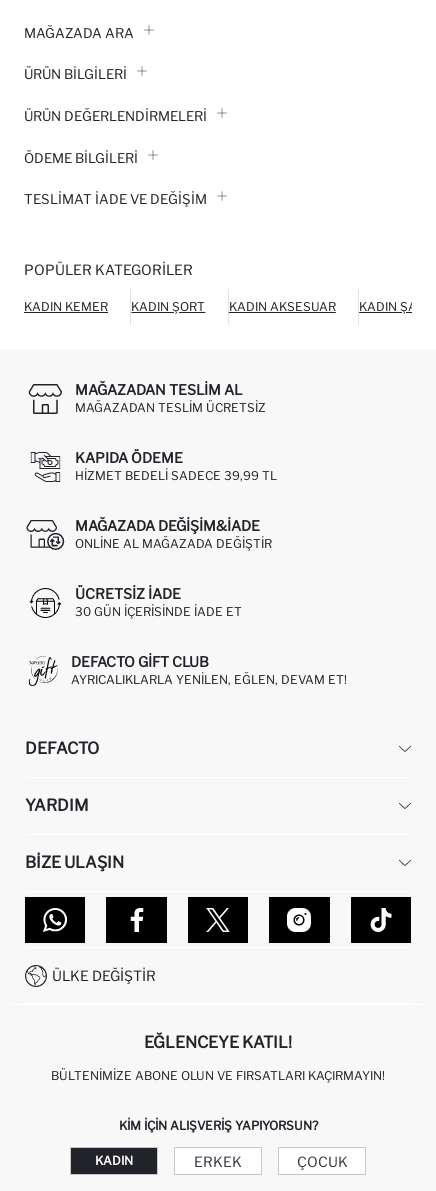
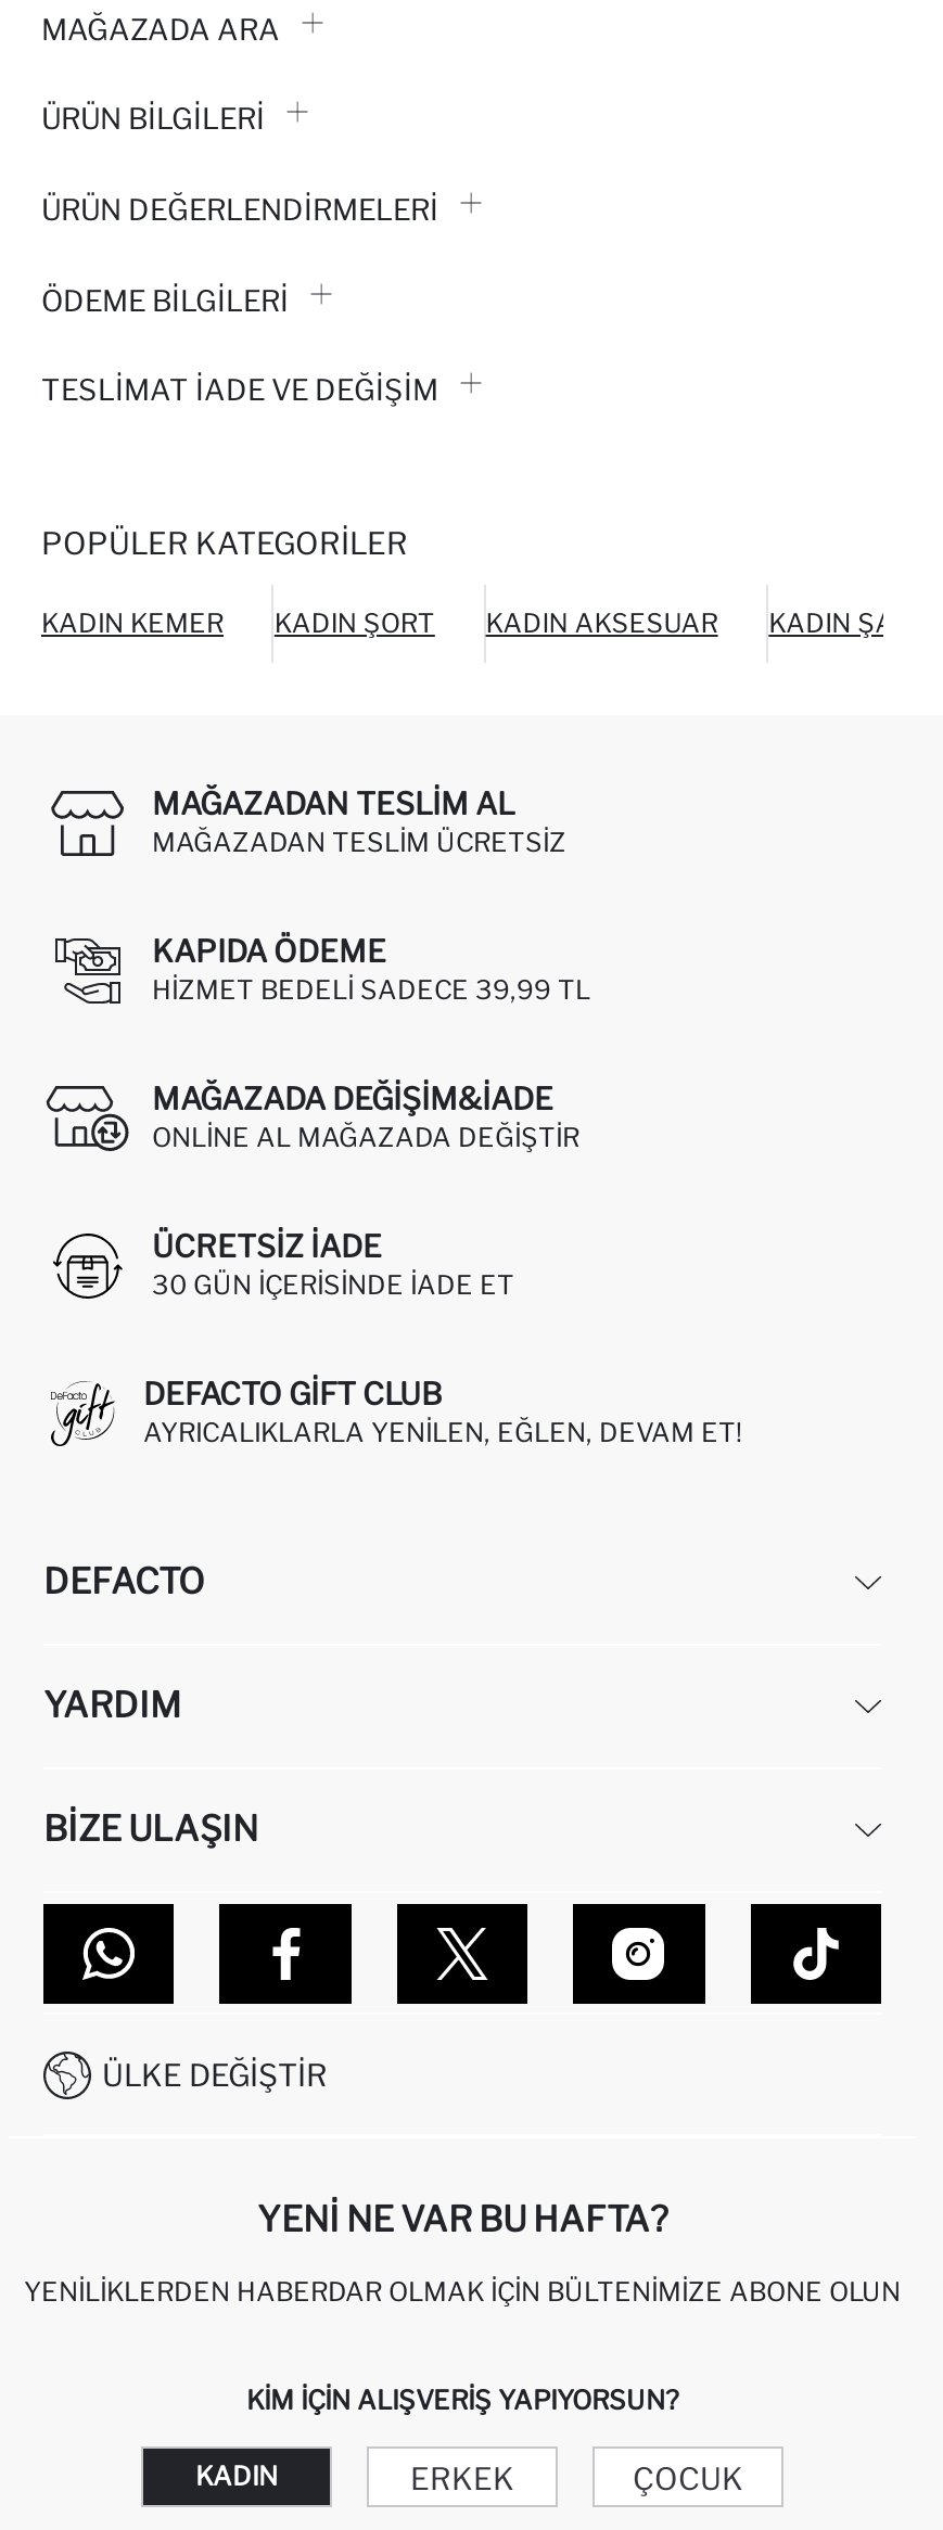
[144,1033,292,1052] EĞLENCEYE KATIL! -> [257,2200,667,2241] YENI NE VAR BU HAFTA?
[51,1068,385,1083] BÜLTENIMIZE ABONE OLUN VE FIRSATLARI KAÇIRMAYIN! -> [24,2275,901,2308] YENILIKLERDEN HABERDAR OLMAK İÇIN BÜLTENIMIZE ABONE OLUN

